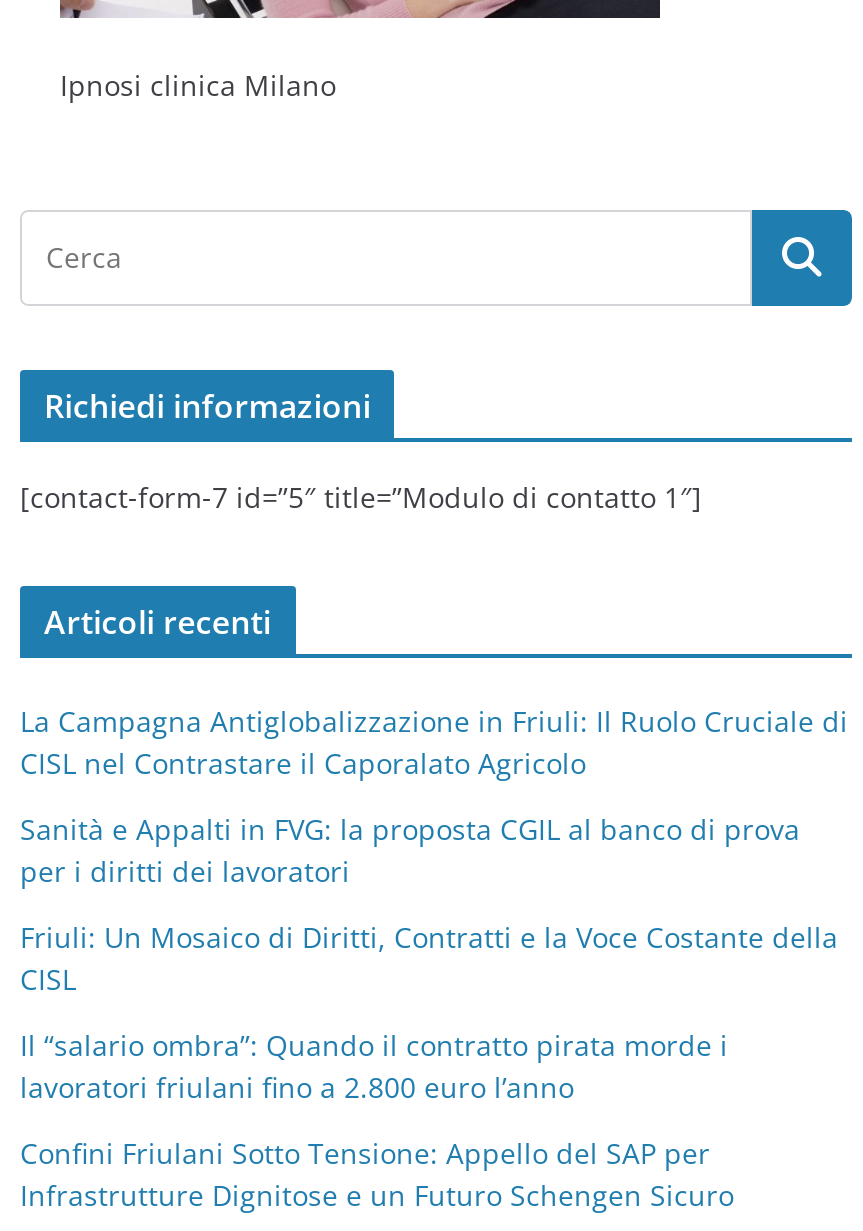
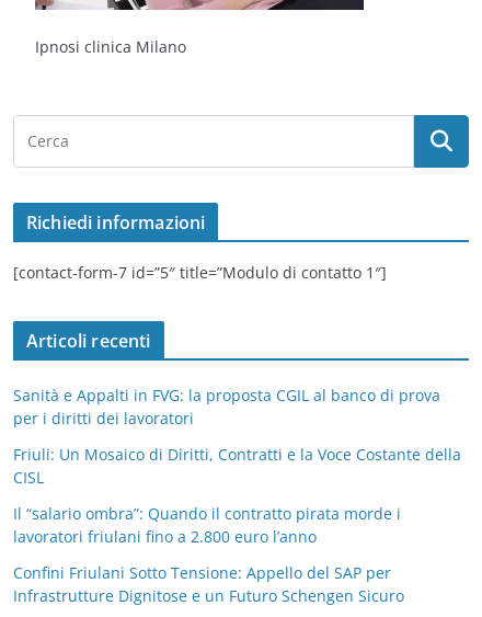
[20,702,848,782] La Campagna Antiglobalizzazione in Friuli: Il Ruolo Cruciale di | CISL nel Contrastare il Caporalato Agricolo -> none

